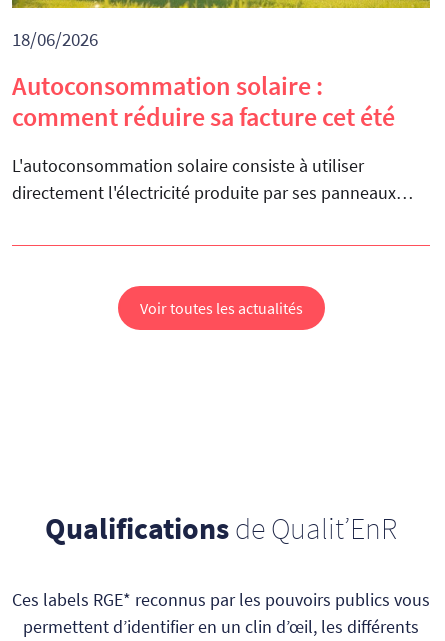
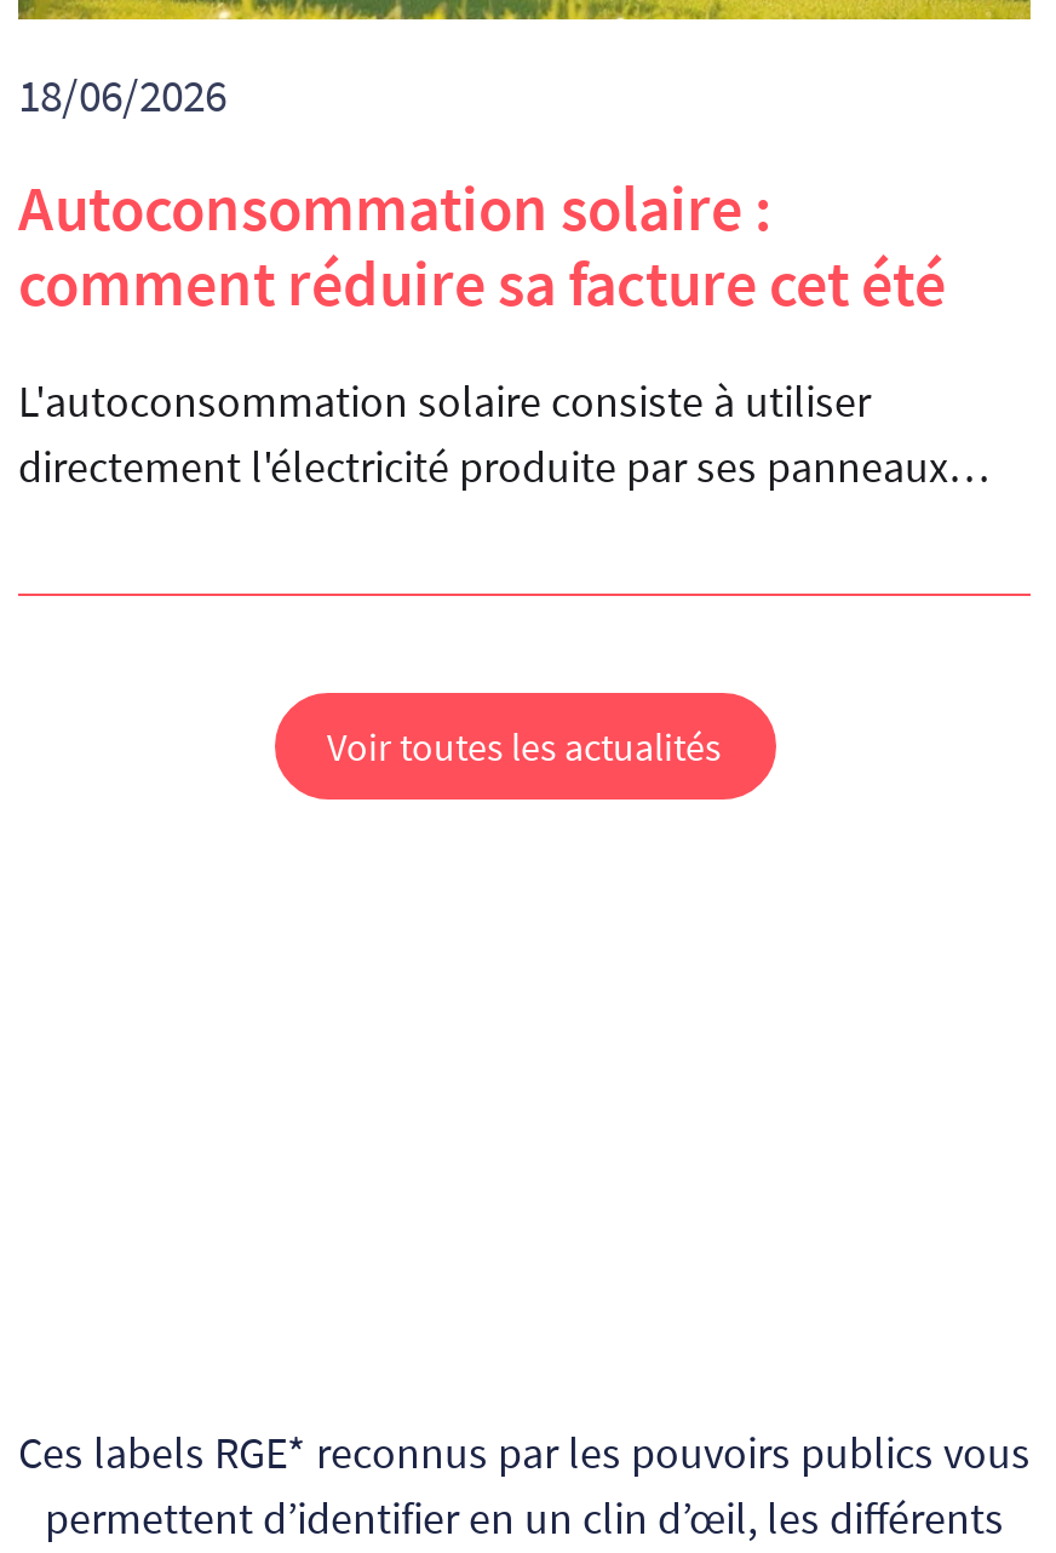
[45,509,397,547] Qualifications de Qualit’EnR -> none

